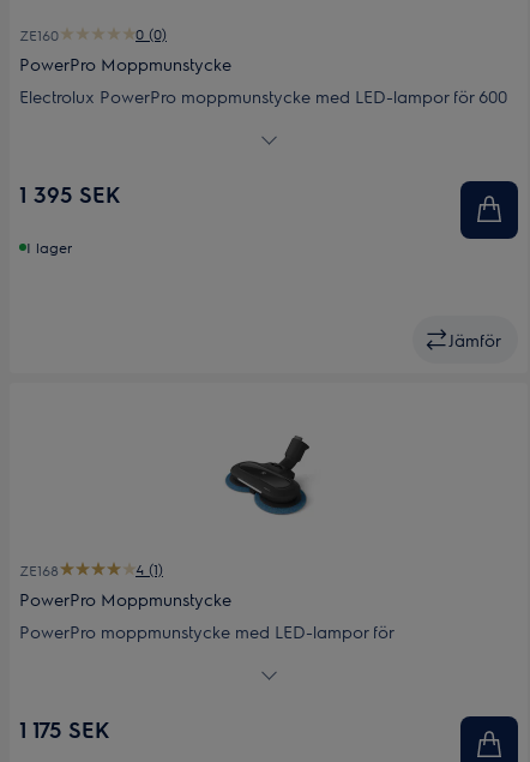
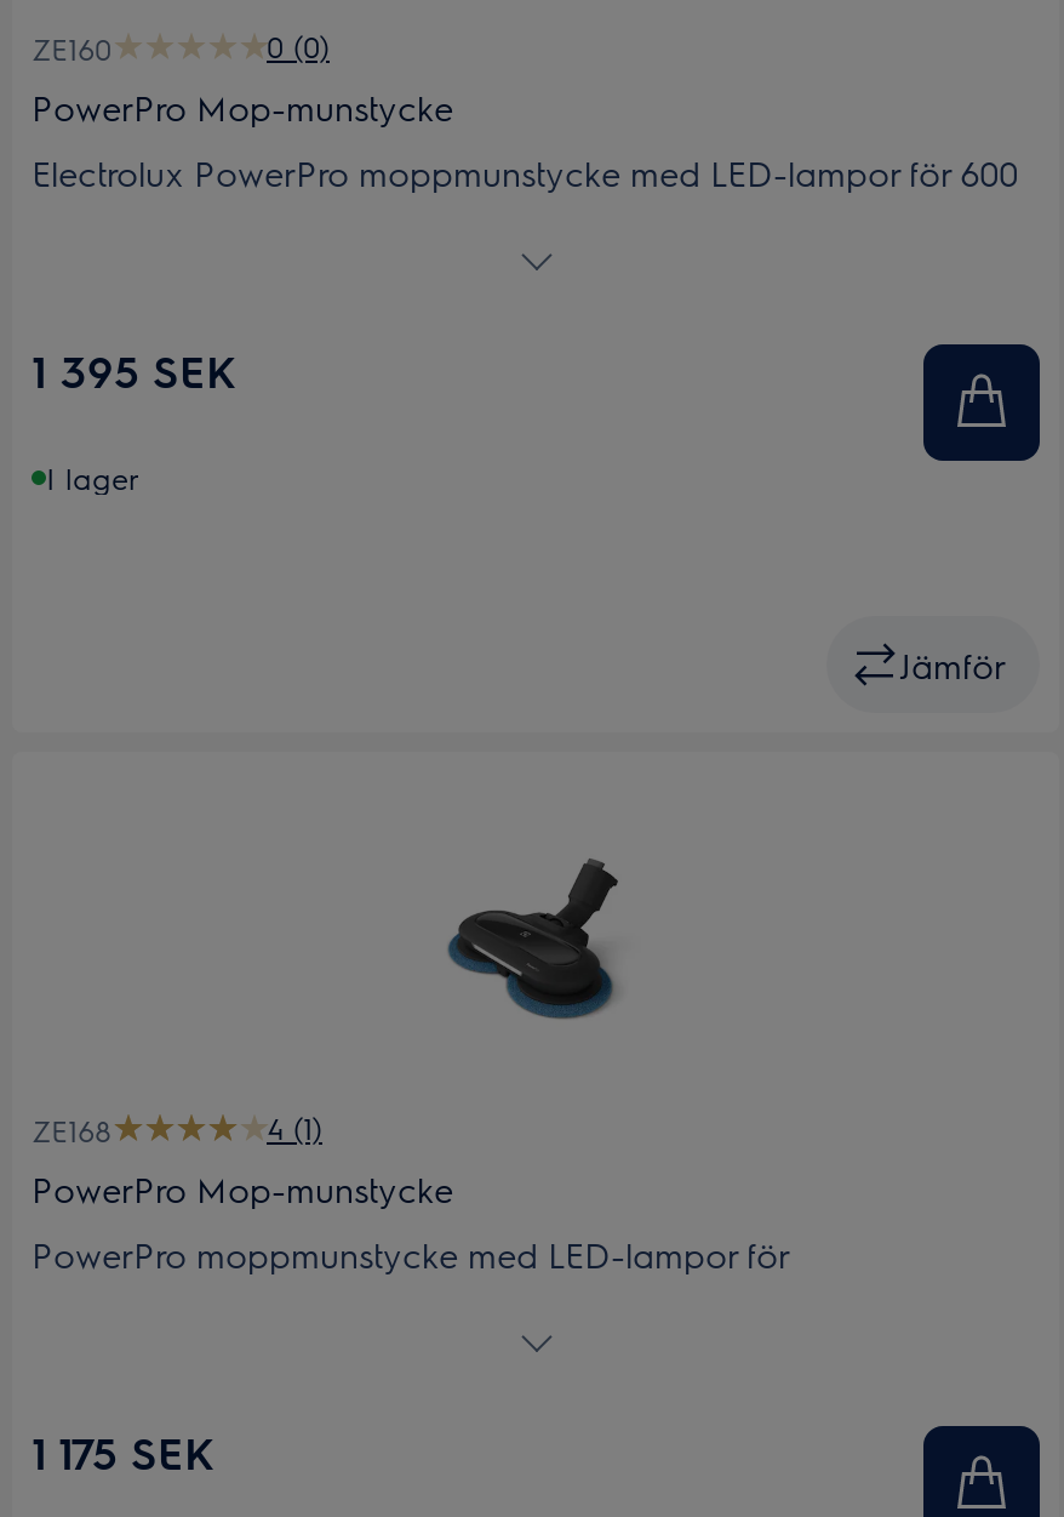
[19,53,231,74] PowerPro Moppmunstycke -> [32,85,453,129] PowerPro Mop-munstycke
[19,588,231,610] PowerPro Moppmunstycke -> [32,1167,453,1210] PowerPro Mop-munstycke

